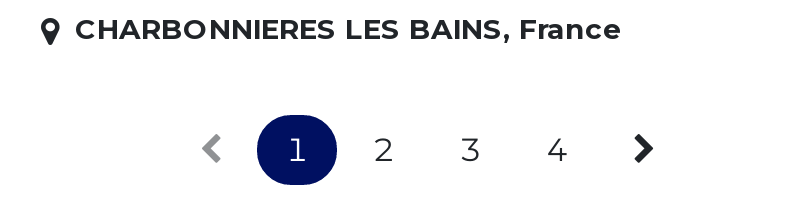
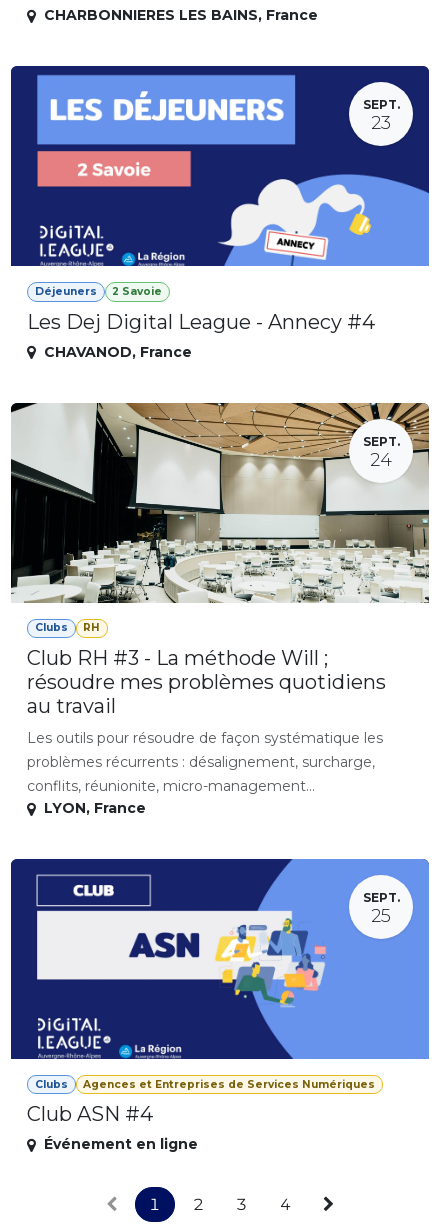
none -> [10,65,430,267] [image] | SEPT. | 23
none -> [10,402,430,604] [image] | SEPT. | 24
none -> [10,858,430,1060] [image] | SEPT. | 25
none -> [27,285,375,361] Déjeuners | 2 Savoie | Les Dej Digital League - Annecy #4 | CHAVANOD, France
none -> [27,621,386,817] Clubs | RH | Club RH #3 - La méthode Will ; | résoudre mes problèmes quotidiens | au travail | Les outils pour résoudre de façon systématique les | problèmes récurrents : désalignement, surcharge, | conflits, réunionite, micro-management... | LYON, France
none -> [27,1078,375,1153] Clubs | Agences et Entreprises de Services Numériques | Club ASN #4 | Événement en ligne

